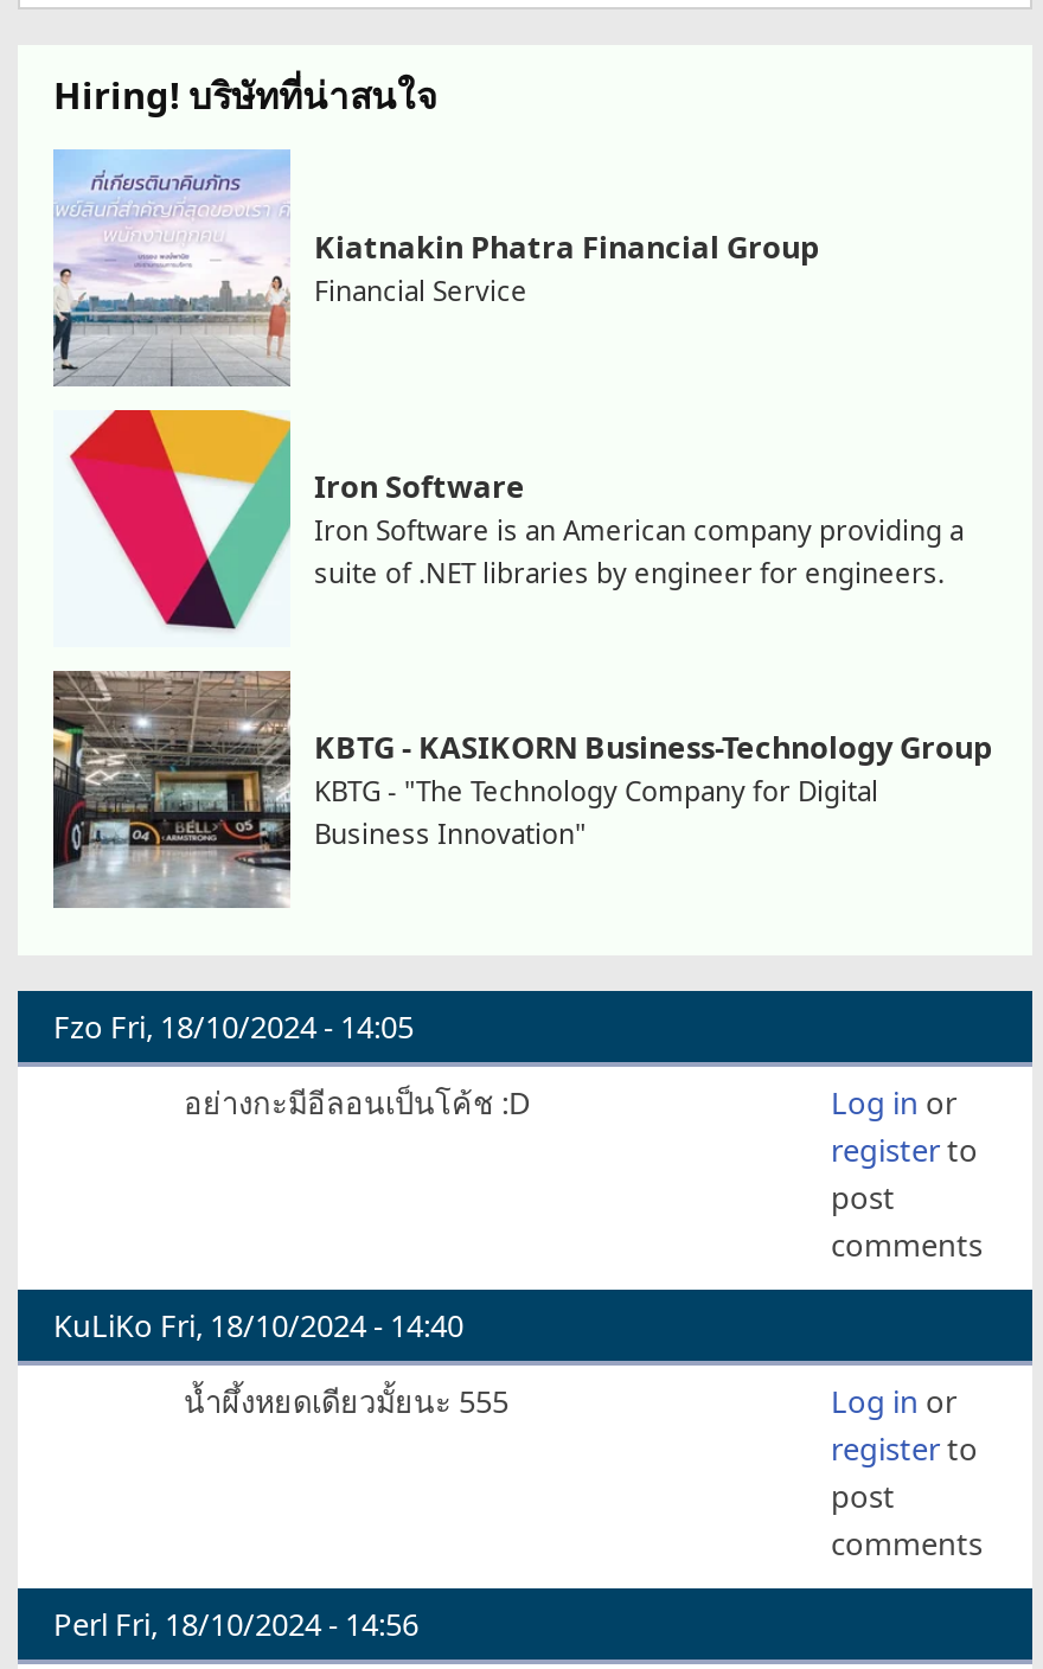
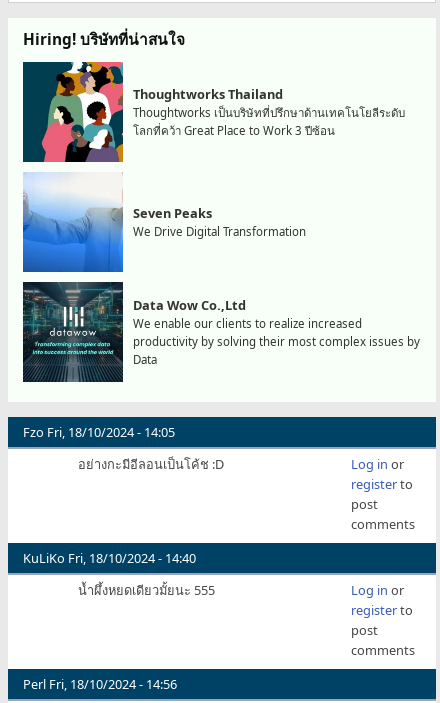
[53,149,819,386] [image] | Kiatnakin Phatra Financial Group | Financial Service -> [22,61,405,163] [image] | Thoughtworks Thailand | Thoughtworks เป็นบริษัทที่ปรึกษาด้านเทคโนโยลีระดับ | โลกที่คว้า Great Place to Work 3 ปีซ้อน
[53,408,964,647] [image] | Iron Software | Iron Software is an American company providing a | suite of .NET libraries by engineer for engineers. -> [22,172,306,273] [image] | Seven Peaks | We Drive Digital Transformation
[51,669,992,908] [image] | KBTG - KASIKORN Business-Technology Group | KBTG - "The Technology Company for Digital | Business Innovation" -> [22,281,420,383] [image] | Data Wow Co.,Ltd | We enable our clients to realize increased | productivity by solving their most complex issues by | Data

